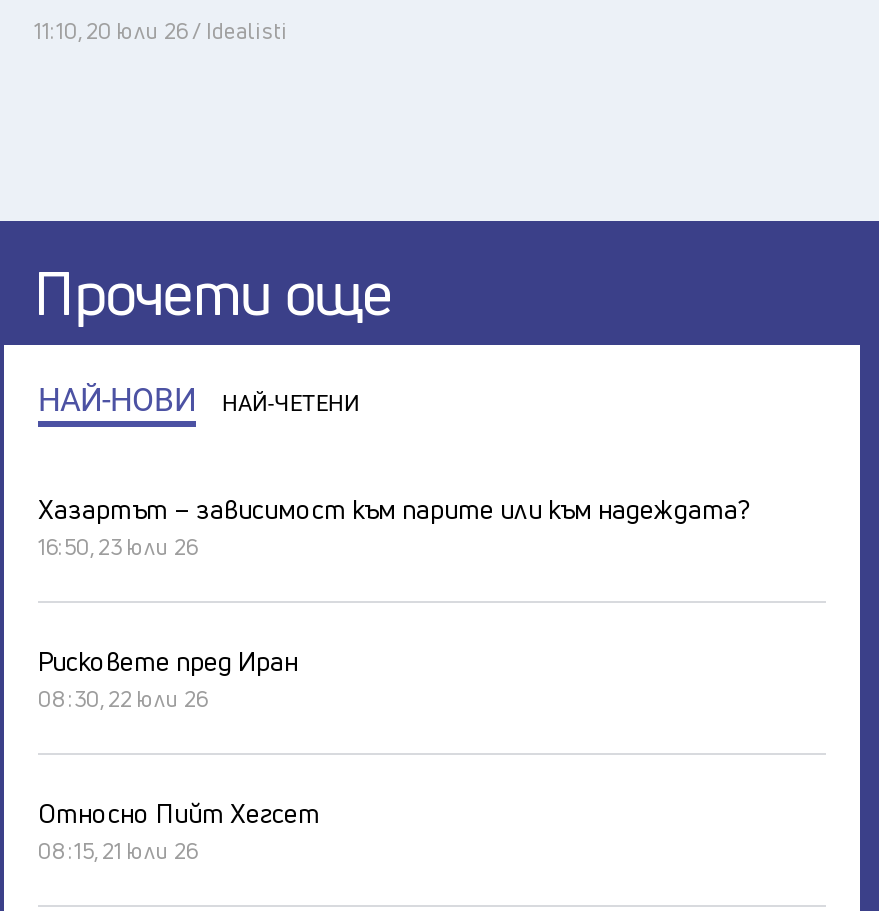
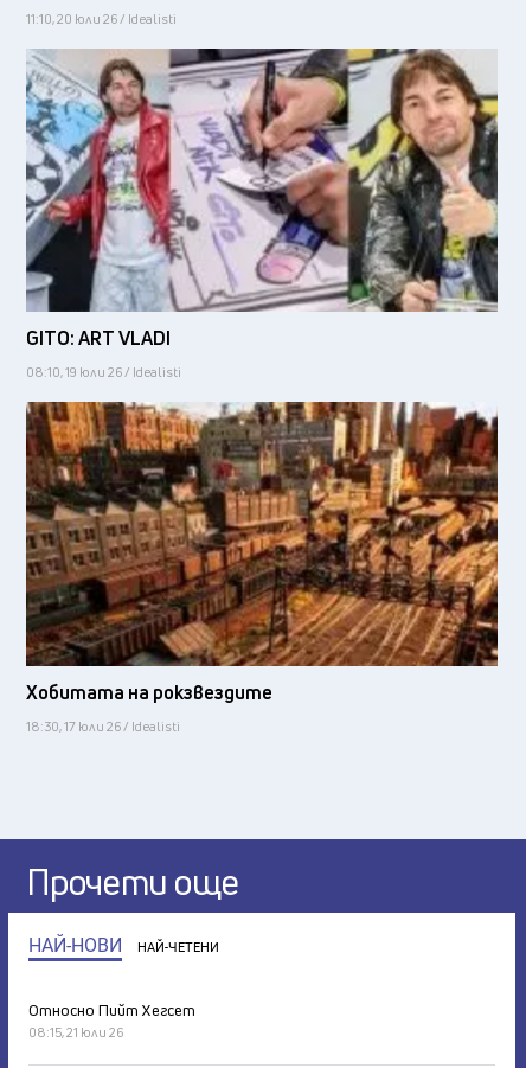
none -> [25,47,499,380] [image] | GITO: ART VLADI | 08:10, 19 юли 26 / Idealisti
none -> [25,401,499,734] [image] | Хобитата на рокзвездите | 18:30, 17 юли 26 / Idealisti
moved [34,252,393,418] -> [26,858,238,956]: Прочети още | НАЙ-НОВИ | НАЙ-ЧЕТЕНИ
[38,490,748,712] Хазартът – зависимост към парите или към надеждата? | 16:50, 23 юли 26 | Рисковете пред Иран | 08:30, 22 юли 26 -> none

